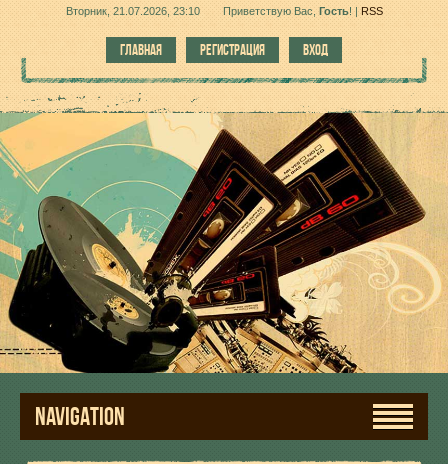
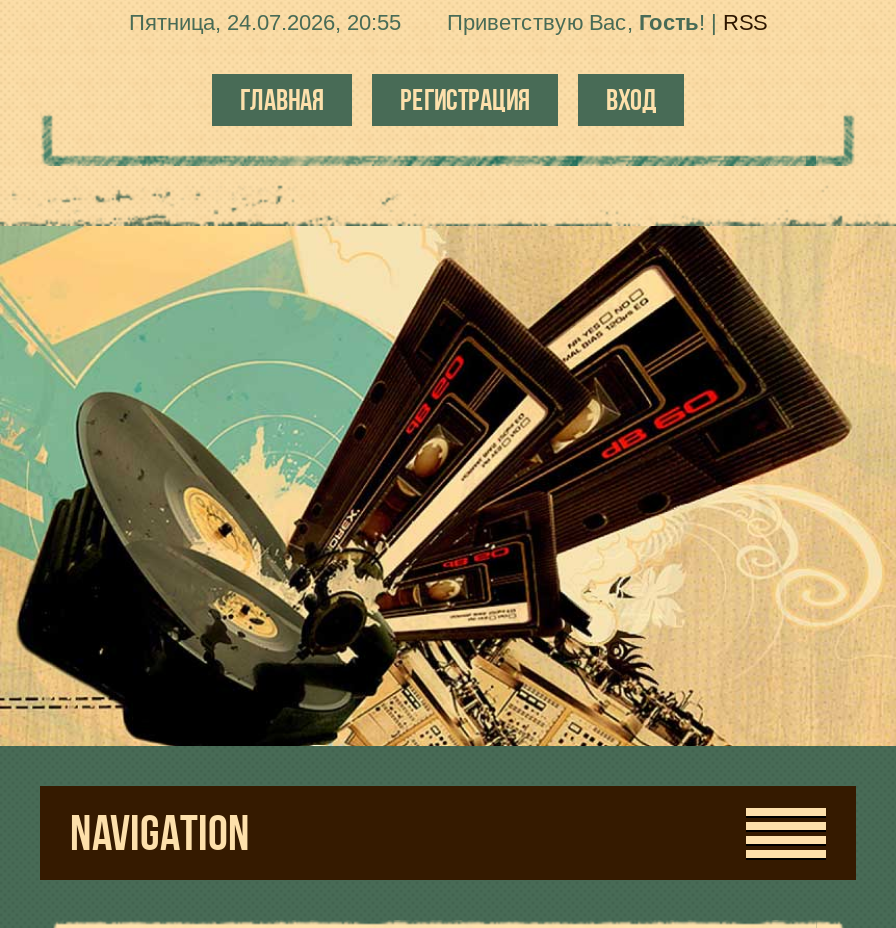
[65,5,199,17] Вторник, 21.07.2026, 23:10 -> [129,10,401,34] Пятница, 24.07.2026, 20:55

